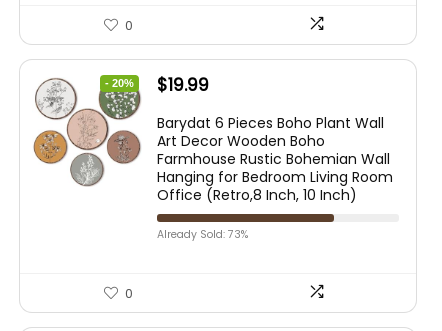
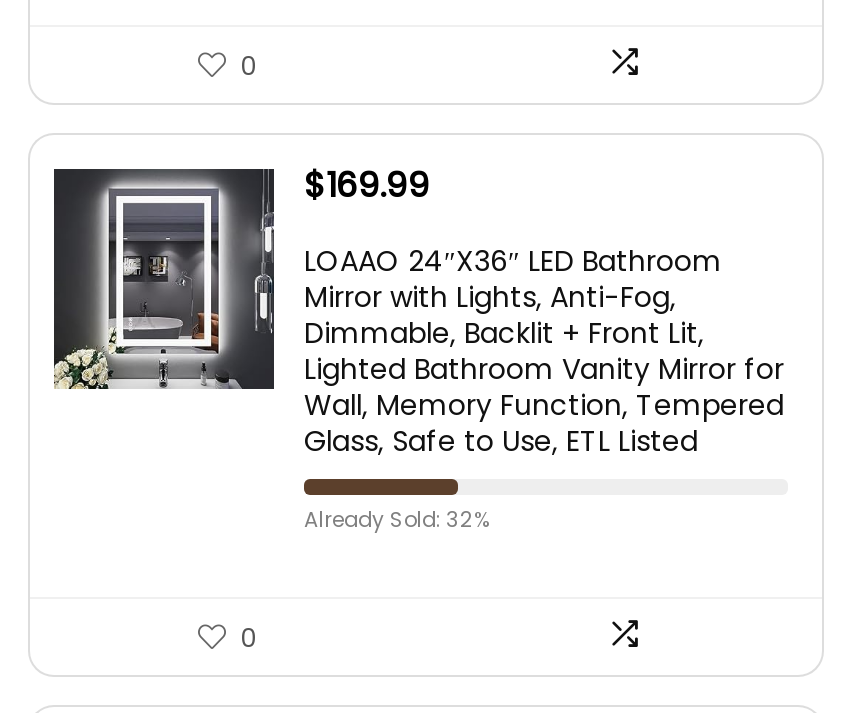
[32,73,209,187] [image] | - 20% | $19.99 -> [52,162,430,391] [image] | $169.99
[157,113,393,205] Barydat 6 Pieces Boho Plant Wall | Art Decor Wooden Boho | Farmhouse Rustic Bohemian Wall | Hanging for Bedroom Living Room | Office (Retro,8 Inch, 10 Inch) -> [304,242,784,462] LOAAO 24″X36″ LED Bathroom | Mirror with Lights, Anti-Fog, | Dimmable, Backlit + Front Lit, | Lighted Bathroom Vanity Mirror for | Wall, Memory Function, Tempered | Glass, Safe to Use, ETL Listed
[157,227,248,242] Already Sold: 73% -> [304,506,488,536] Already Sold: 32%

